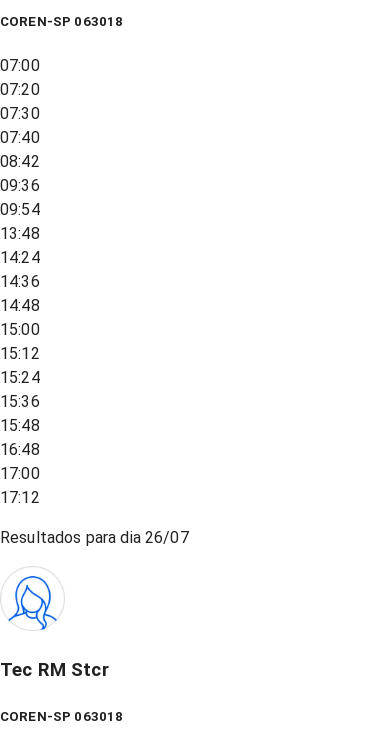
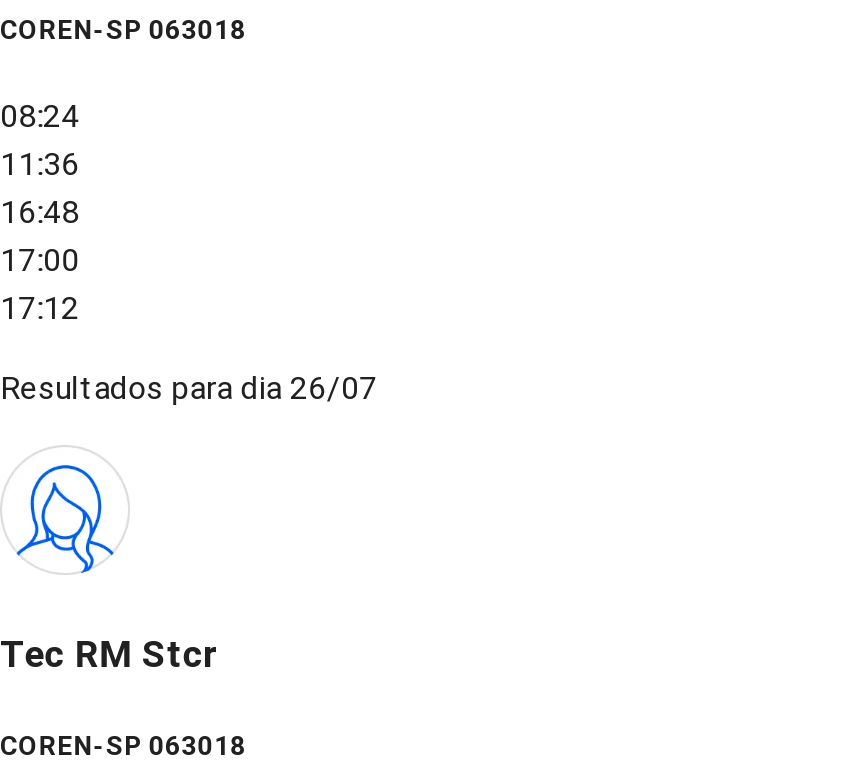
[0,56,40,435] 07:00 | 07:20 | 07:30 | 07:40 | 08:42 | 09:36 | 09:54 | 13:48 | 14:24 | 14:36 | 14:48 | 15:00 | 15:12 | 15:24 | 15:36 | 15:48 -> [0,98,80,184] 08:24 | 11:36

